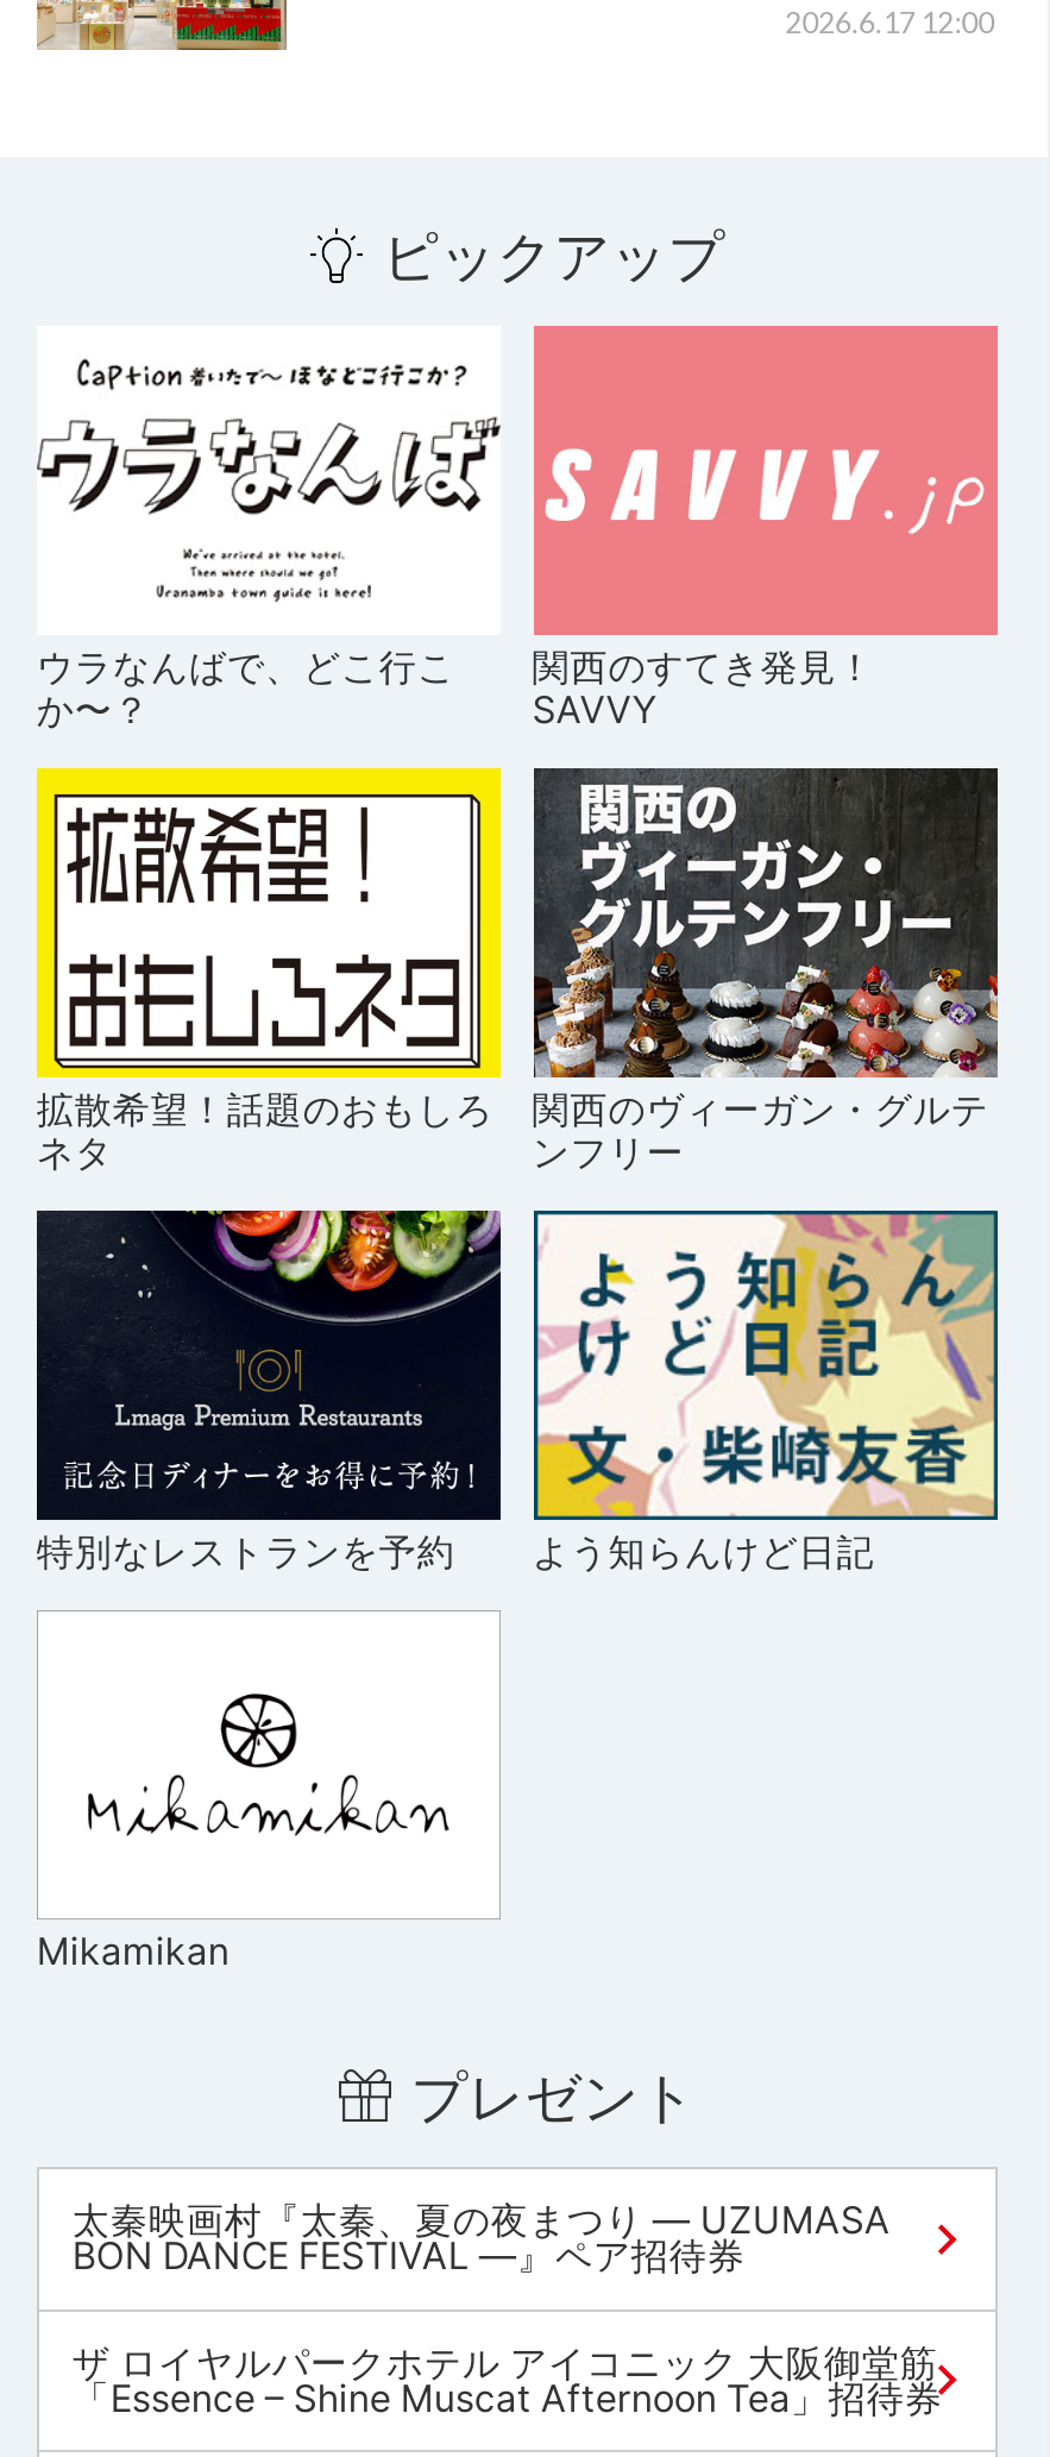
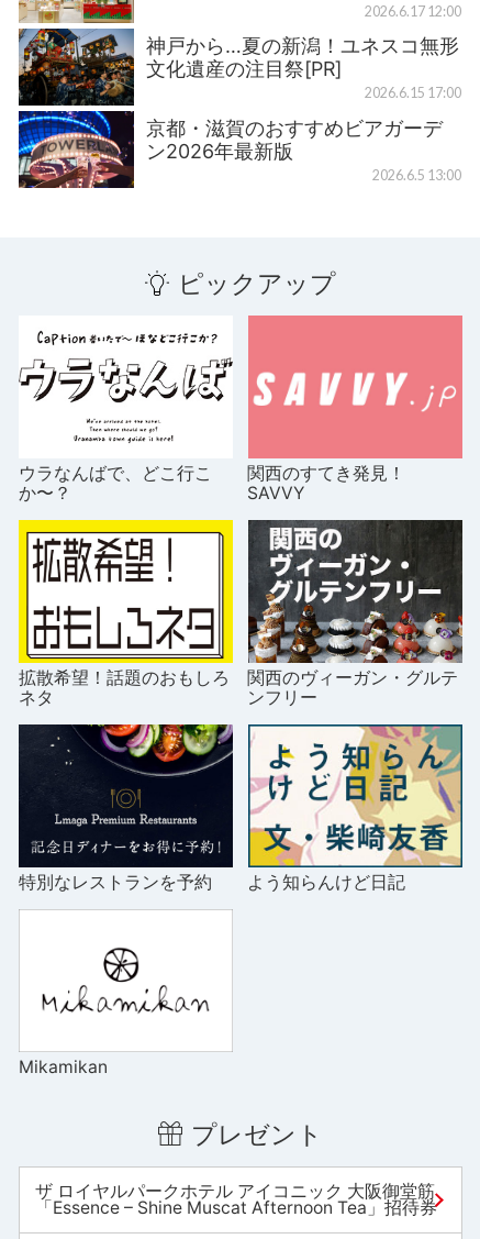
none -> [18,27,461,189] [image] | 神戸から…夏の新潟！ユネスコ無形 | 文化遺産の注目祭[PR] | 2026.6.15 17:00 | 京都・滋賀のおすすめビアガーデ | ン2026年最新版 | 2026.6.5 13:00
moved [37,222,989,2131] -> [19,267,458,1150]: [image] | ピックアップ | ウラなんばで、どこ行こ | ... | Mikamikan | プレゼント
[72,2199,890,2280] 太秦映画村『太秦、夏の夜まつり ― UZUMASA | BON DANCE FESTIVAL ―』ペア招待券 -> none

